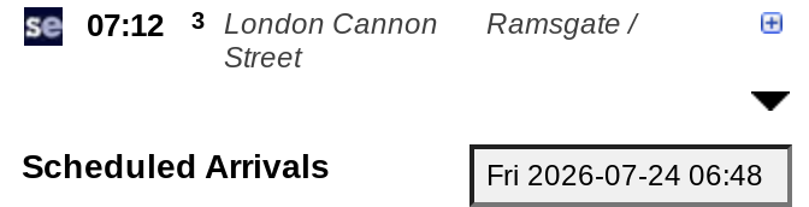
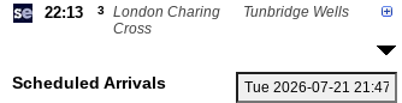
[87,7,164,43] 07:12 -> [45,4,83,22] 22:13
[224,7,438,75] London Cannon | Street -> [113,4,220,37] London Charing | Cross
[486,7,636,41] Ramsgate / -> [243,4,349,20] Tunbridge Wells

